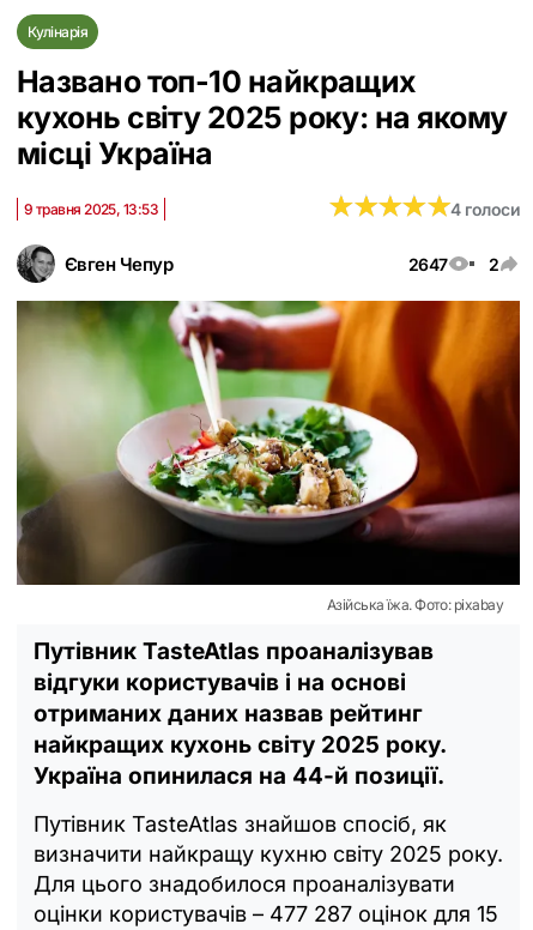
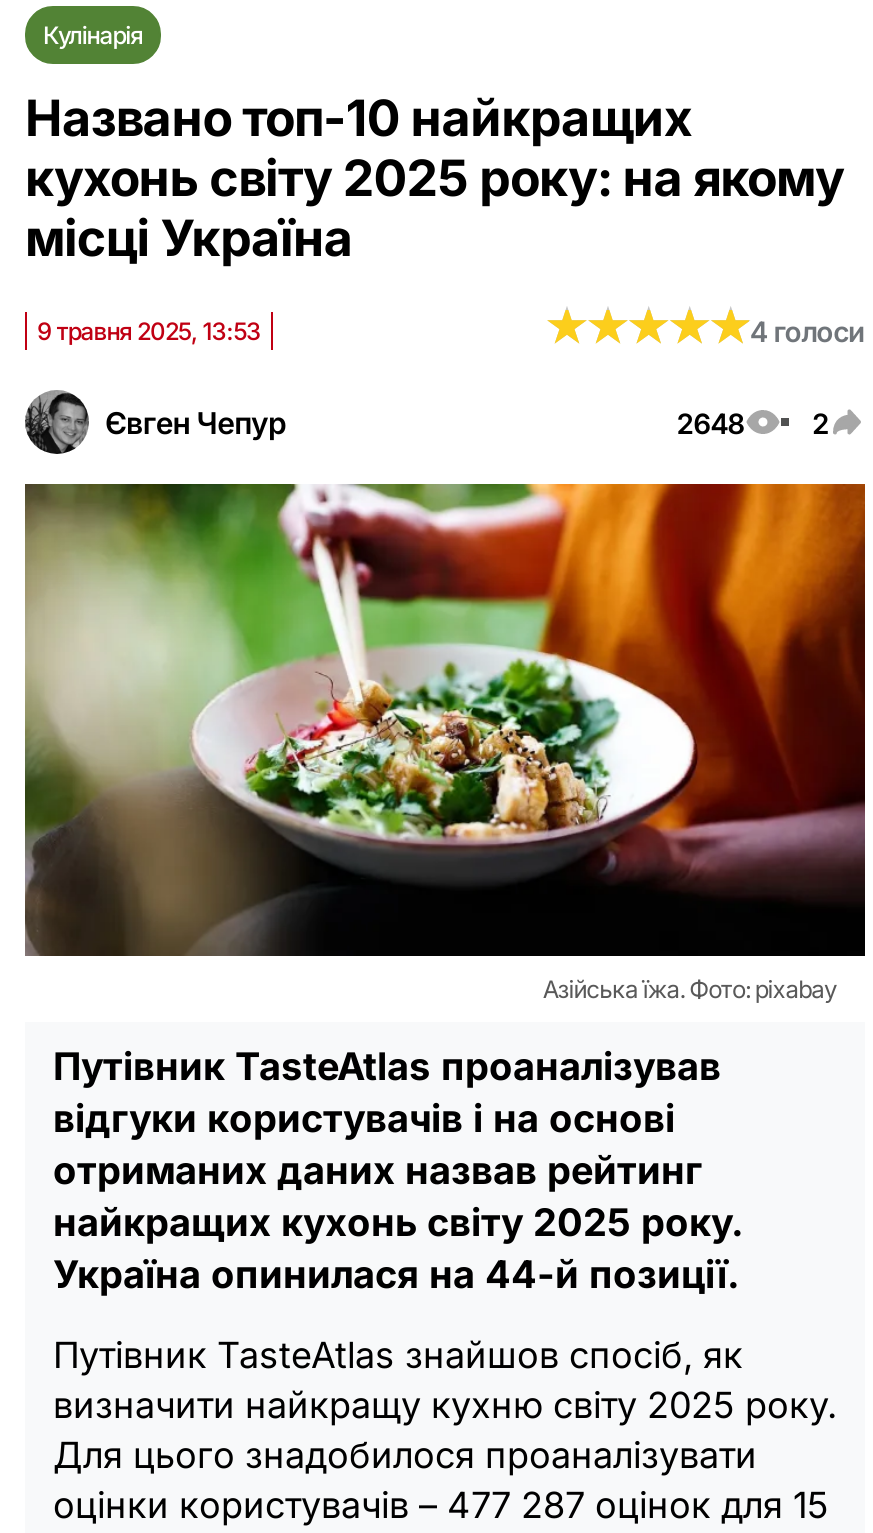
[408,253,498,274] 2647 2 -> [676,405,829,439] 2648 2

